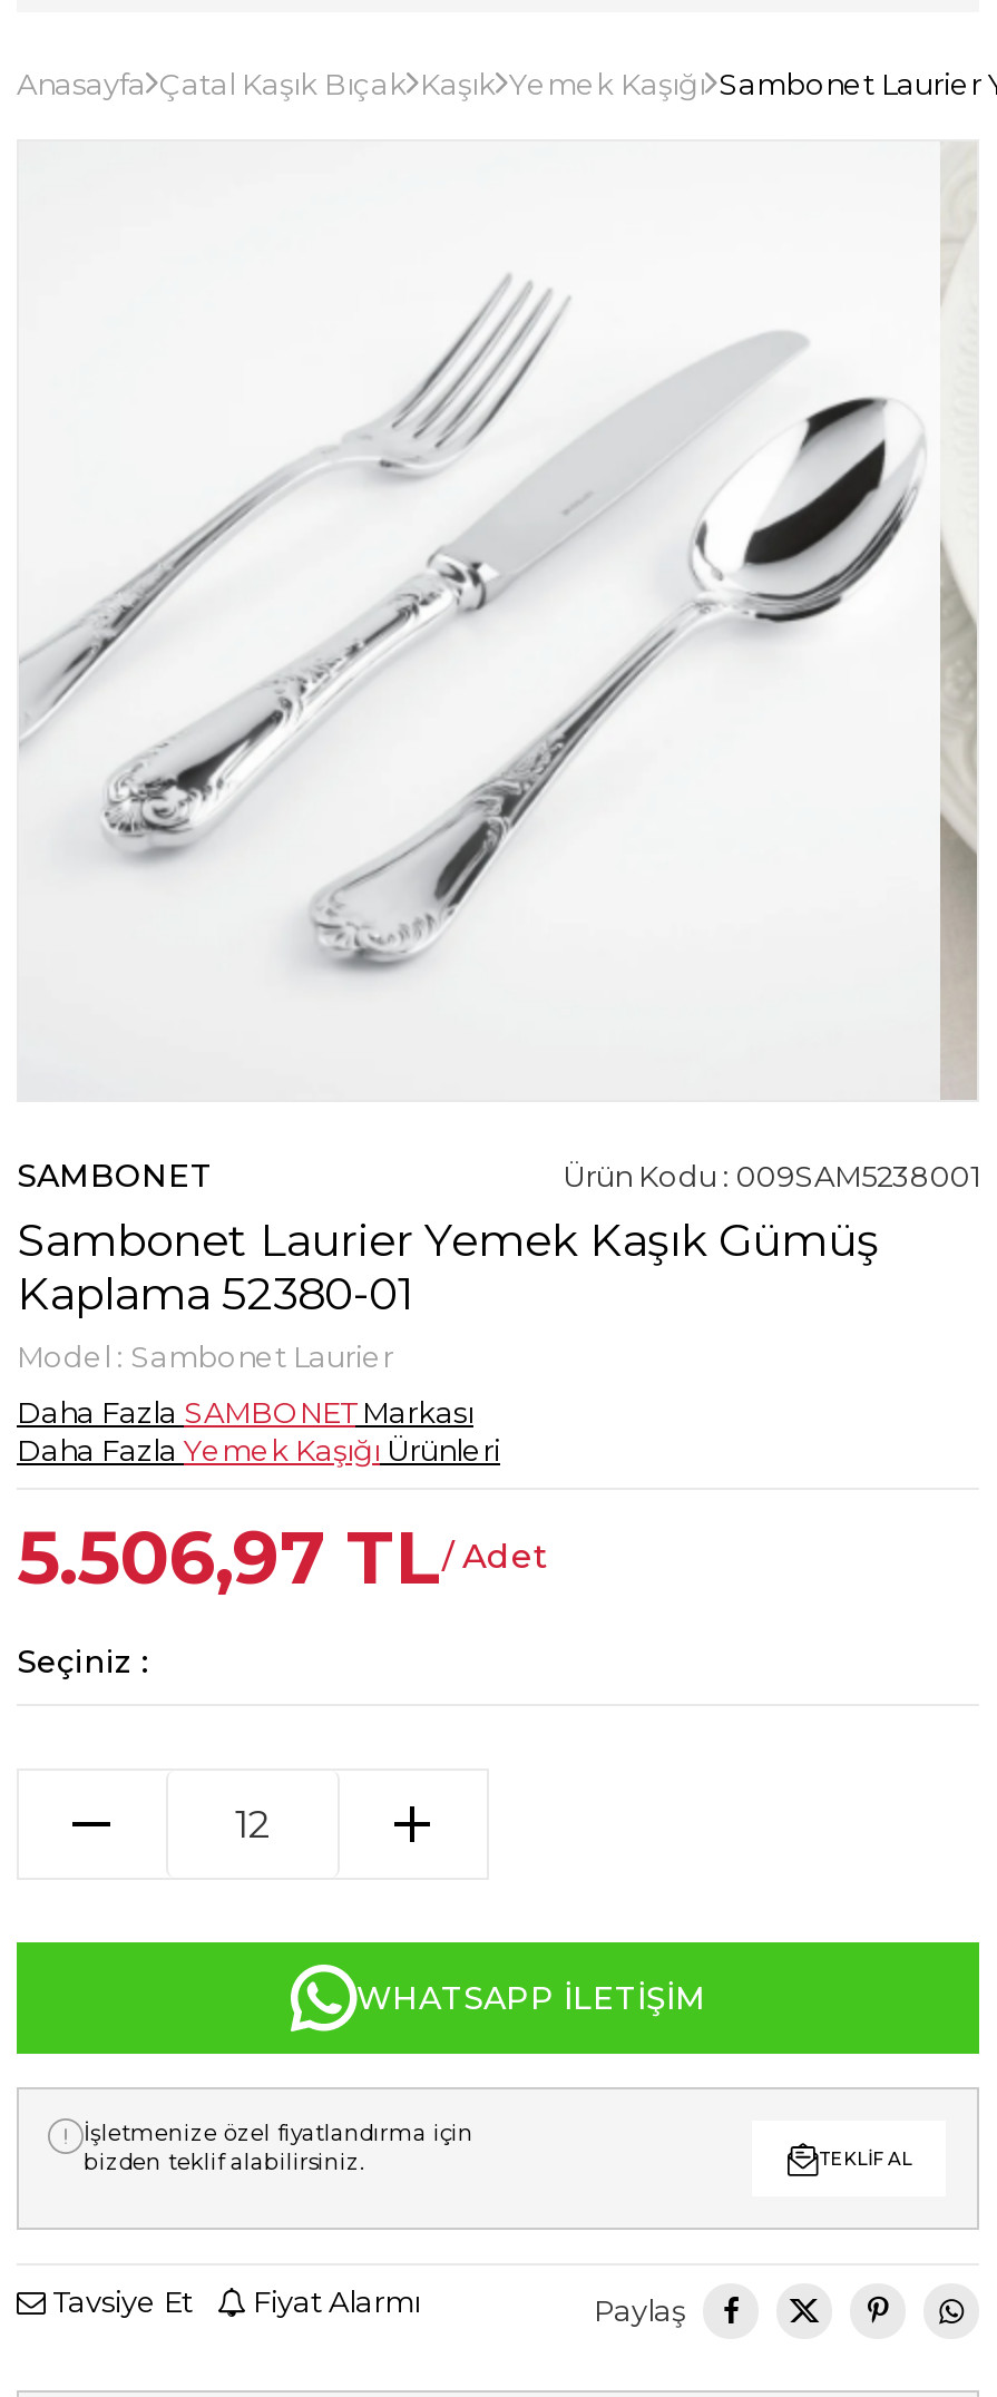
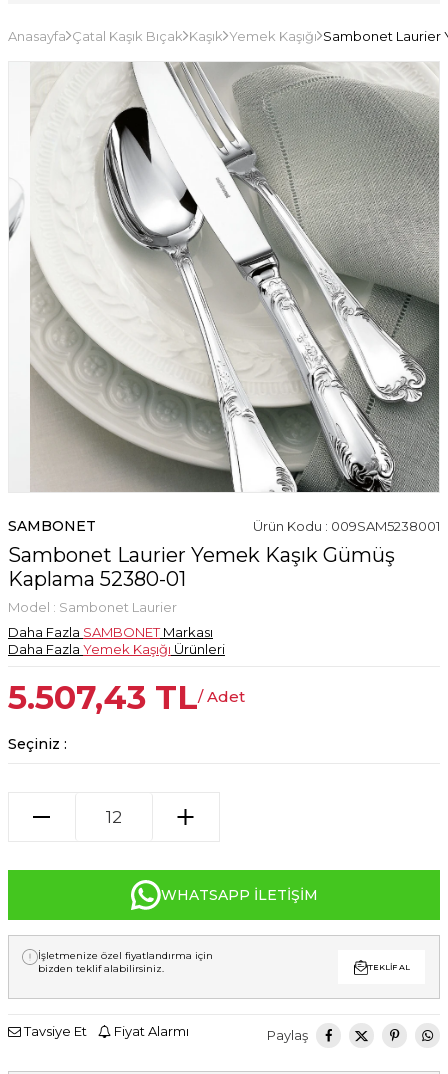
[19,142,977,1100] [image] -> [8,61,440,493] [image]
[17,1512,547,1601] 5.506,97 TL/ Adet -> [8,677,245,717] 5.507,43 TL/ Adet

